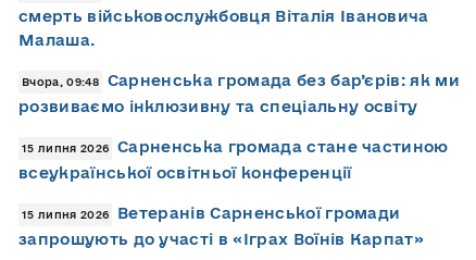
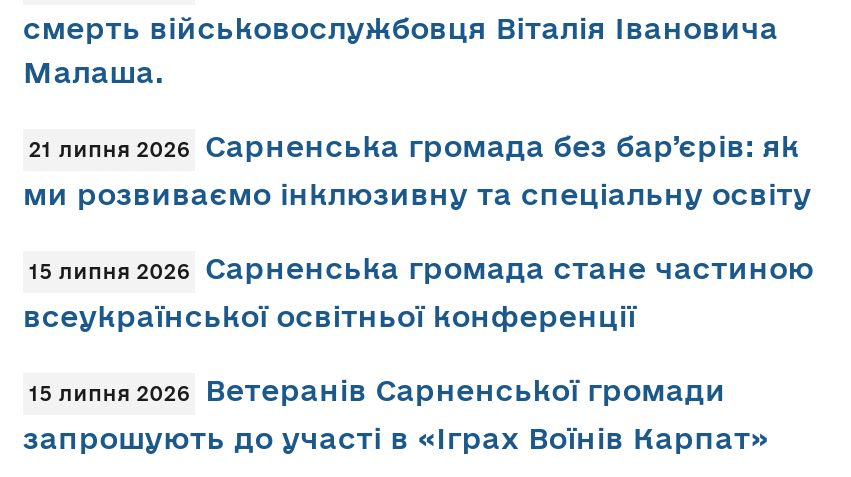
[18,70,460,115] Вчора, 09:48 | Сарненська громада без бар’єрів: як ми | розвиваємо інклюзивну та спеціальну освіту -> [23,128,812,210] 21 липня 2026 | Сарненська громада без бар’єрів: як | ми розвиваємо інклюзивну та спеціальну освіту

